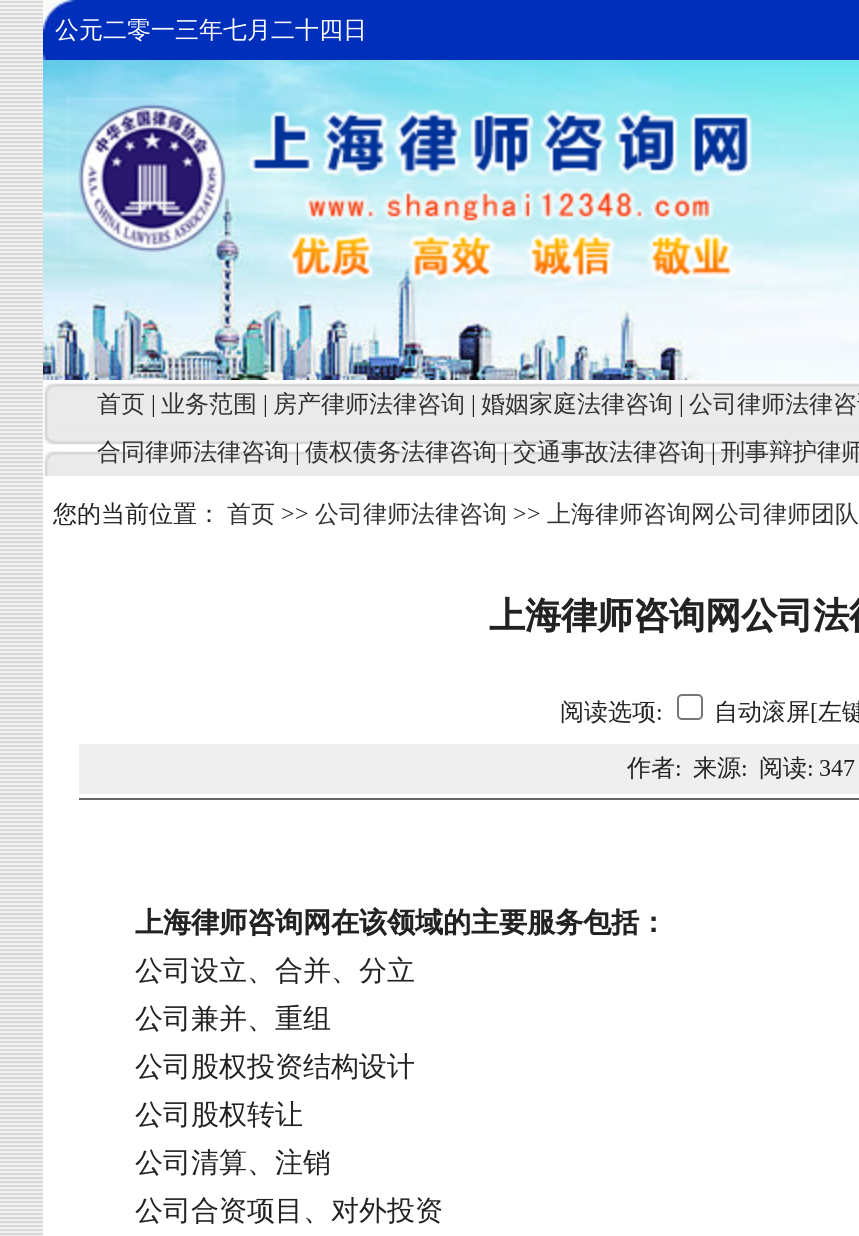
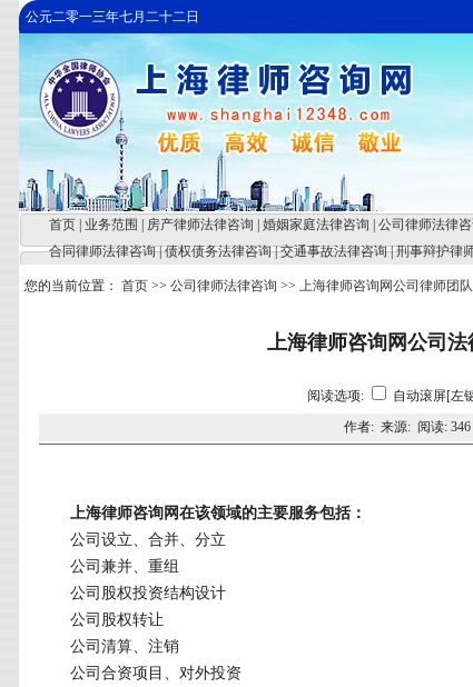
[55,16,367,44] 公元二零一三年七月二十四日 -> [26,9,199,24] 公元二零一三年七月二十二日
[627,754,855,782] 作者: 来源: 阅读: 347 -> [344,419,471,435] 作者: 来源: 阅读: 346

